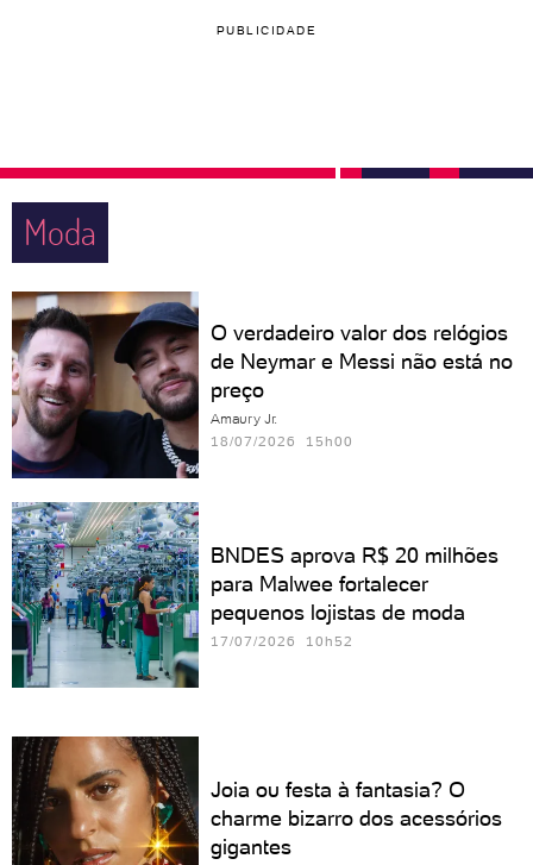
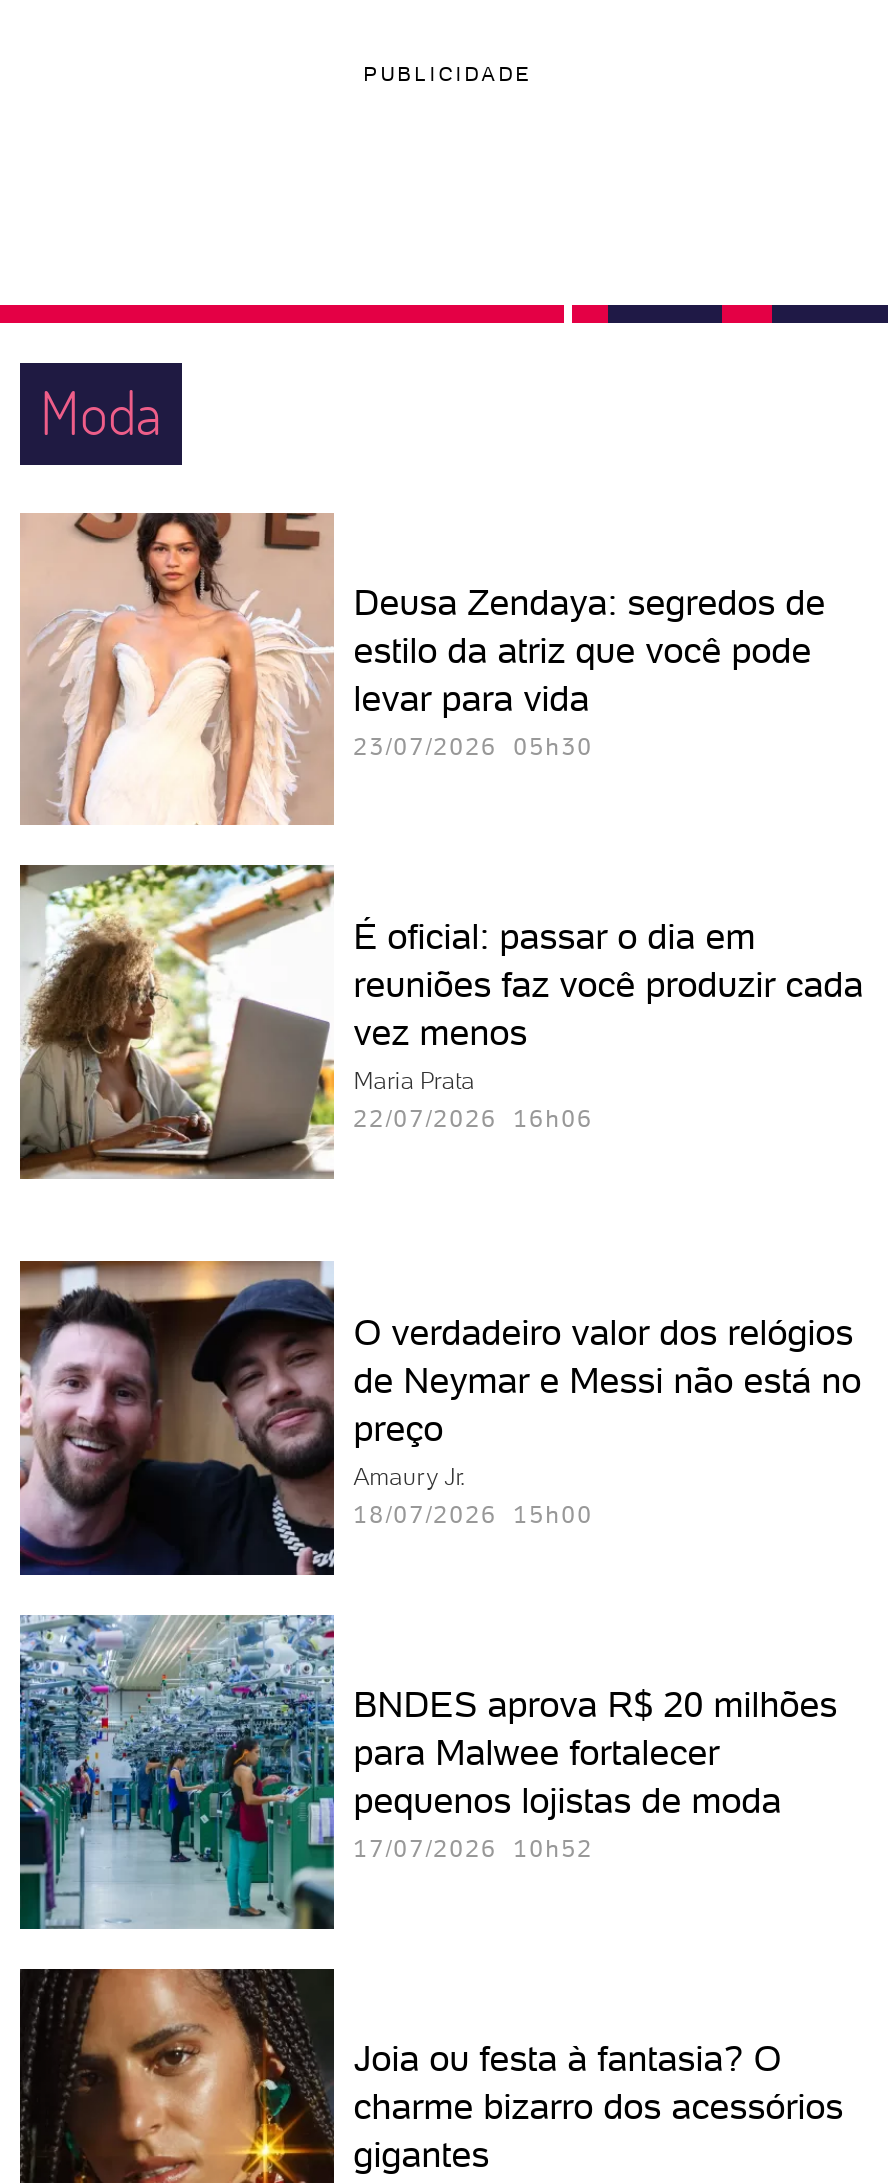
none -> [18,864,864,1182] [image] | É oficial: passar o dia em | reuniões faz você produzir cada | vez menos | Maria Prata | 22/07/2026 16h06
none -> [20,512,826,826] [image] | Deusa Zendaya: segredos de | estilo da atriz que você pode | levar para vida | 23/07/2026 05h30
moved [10,290,513,649] -> [16,1258,862,1862]: [image] | O verdadeiro valor dos relógios | de Neymar e Messi não está no | ... | pequenos lojistas de moda | 17/07/2026 10h52

